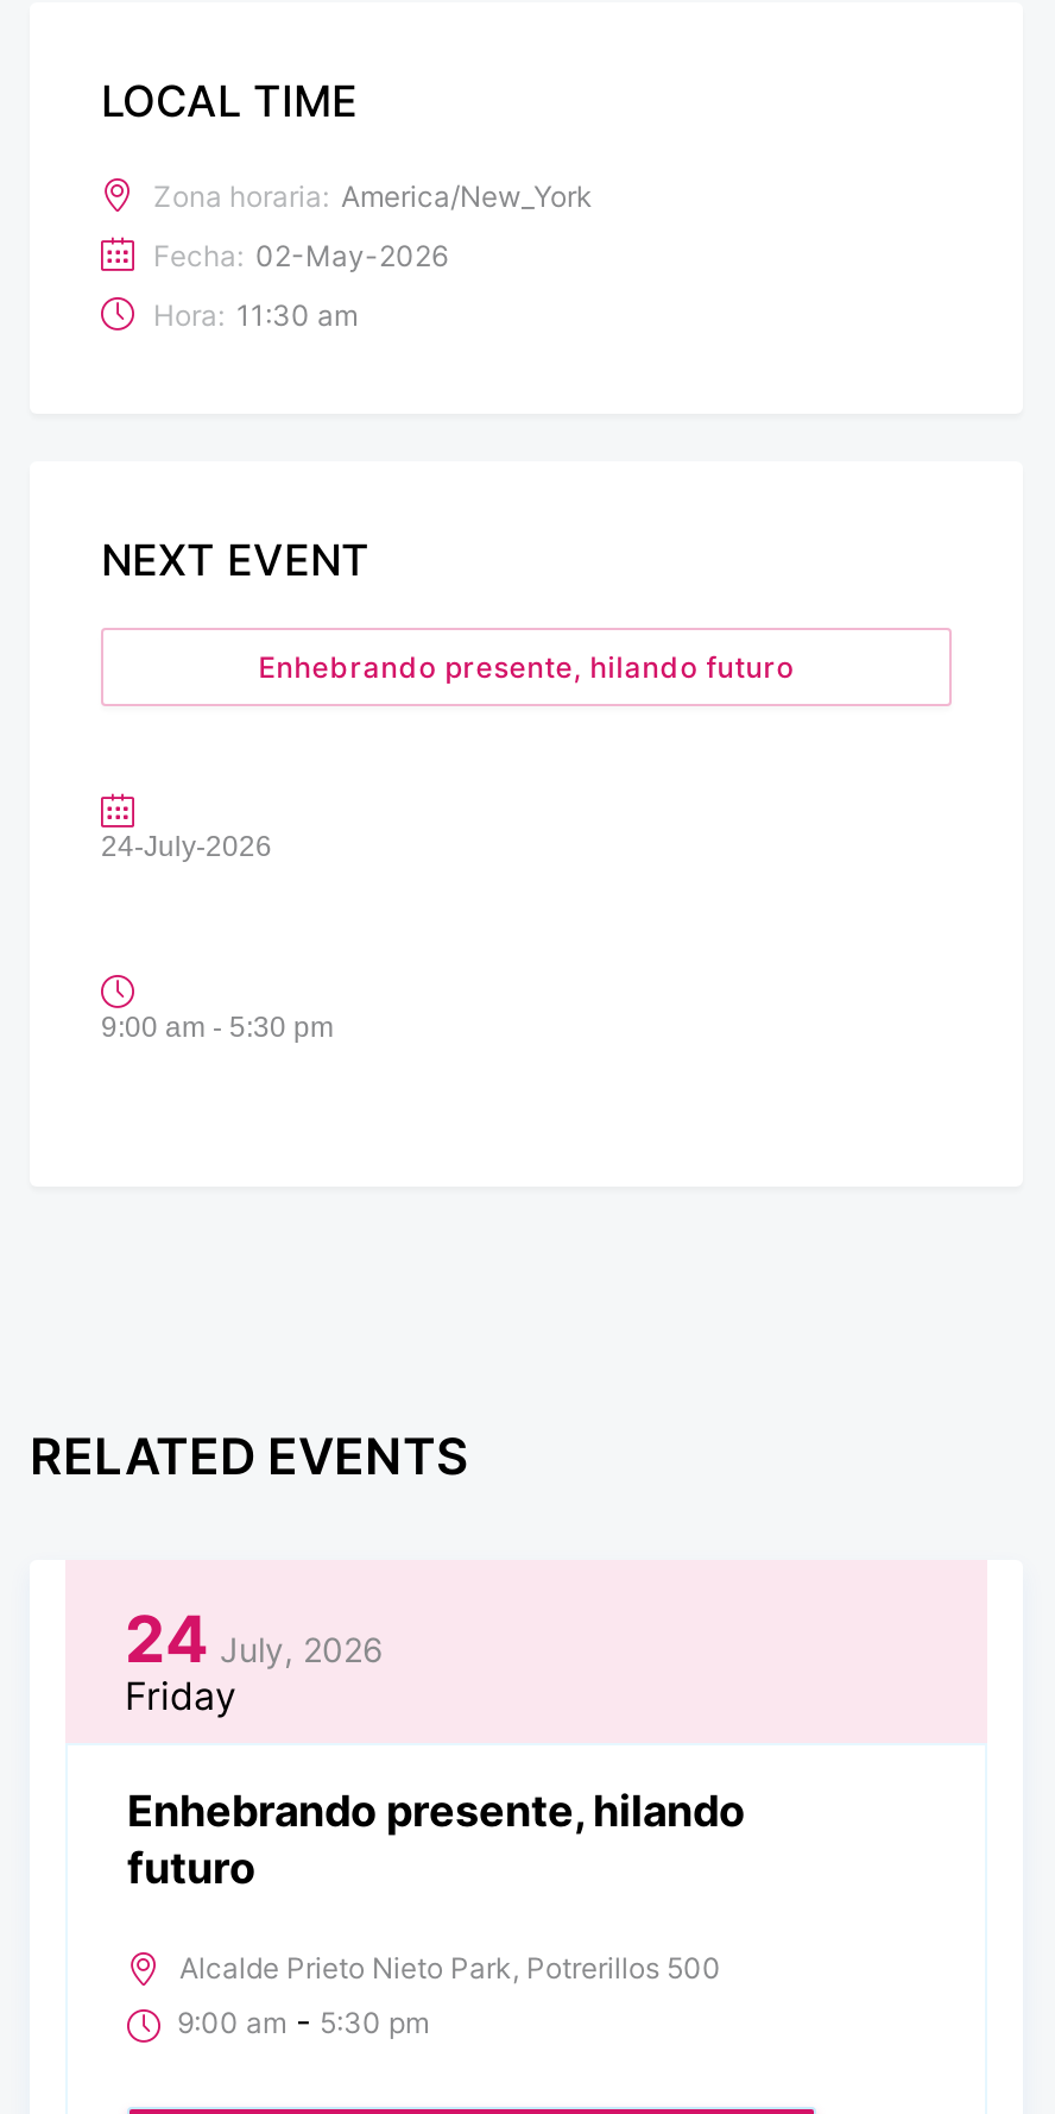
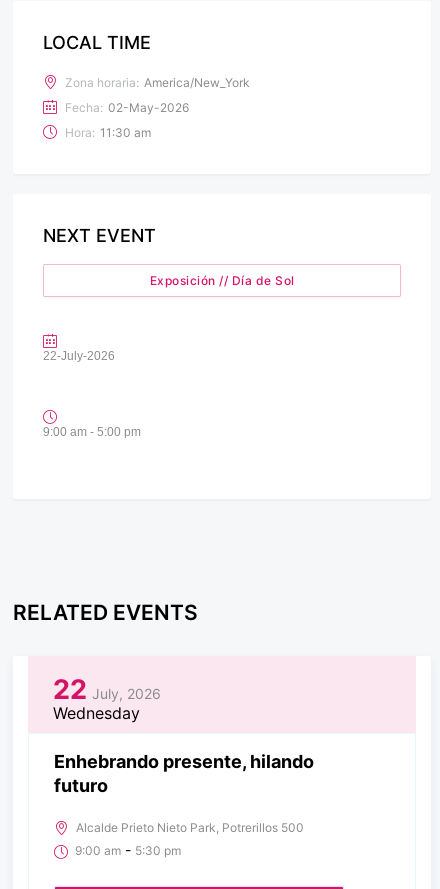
[258,650,794,686] Enhebrando presente, hilando futuro -> [149,273,294,288] Exposición // Día de Sol
[101,831,272,864] 24-July-2026 -> [43,349,115,363] 22-July-2026
[101,1011,334,1045] 9:00 am - 5:30 pm -> [43,425,141,439] 9:00 am - 5:00 pm
[125,1601,384,1720] 24 July, 2026 | Friday -> [53,673,161,723] 22 July, 2026 | Wednesday

